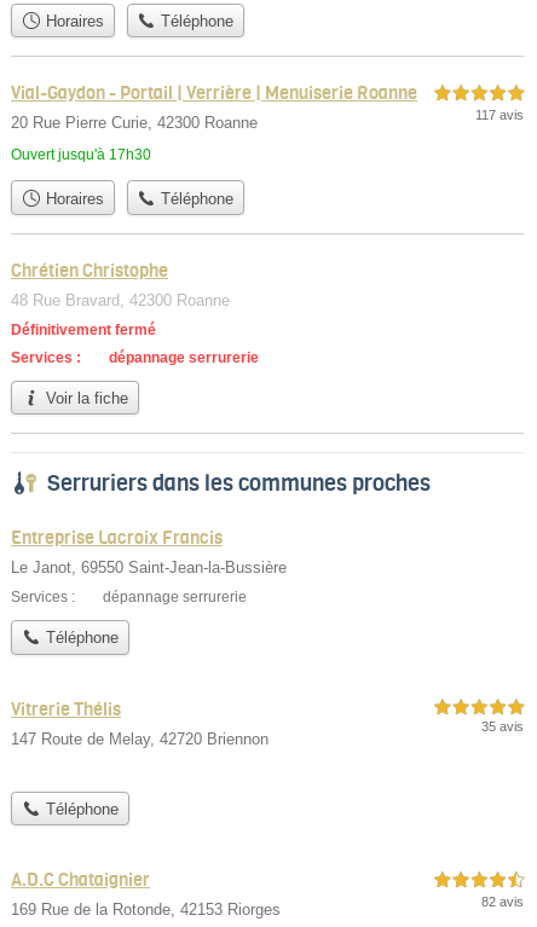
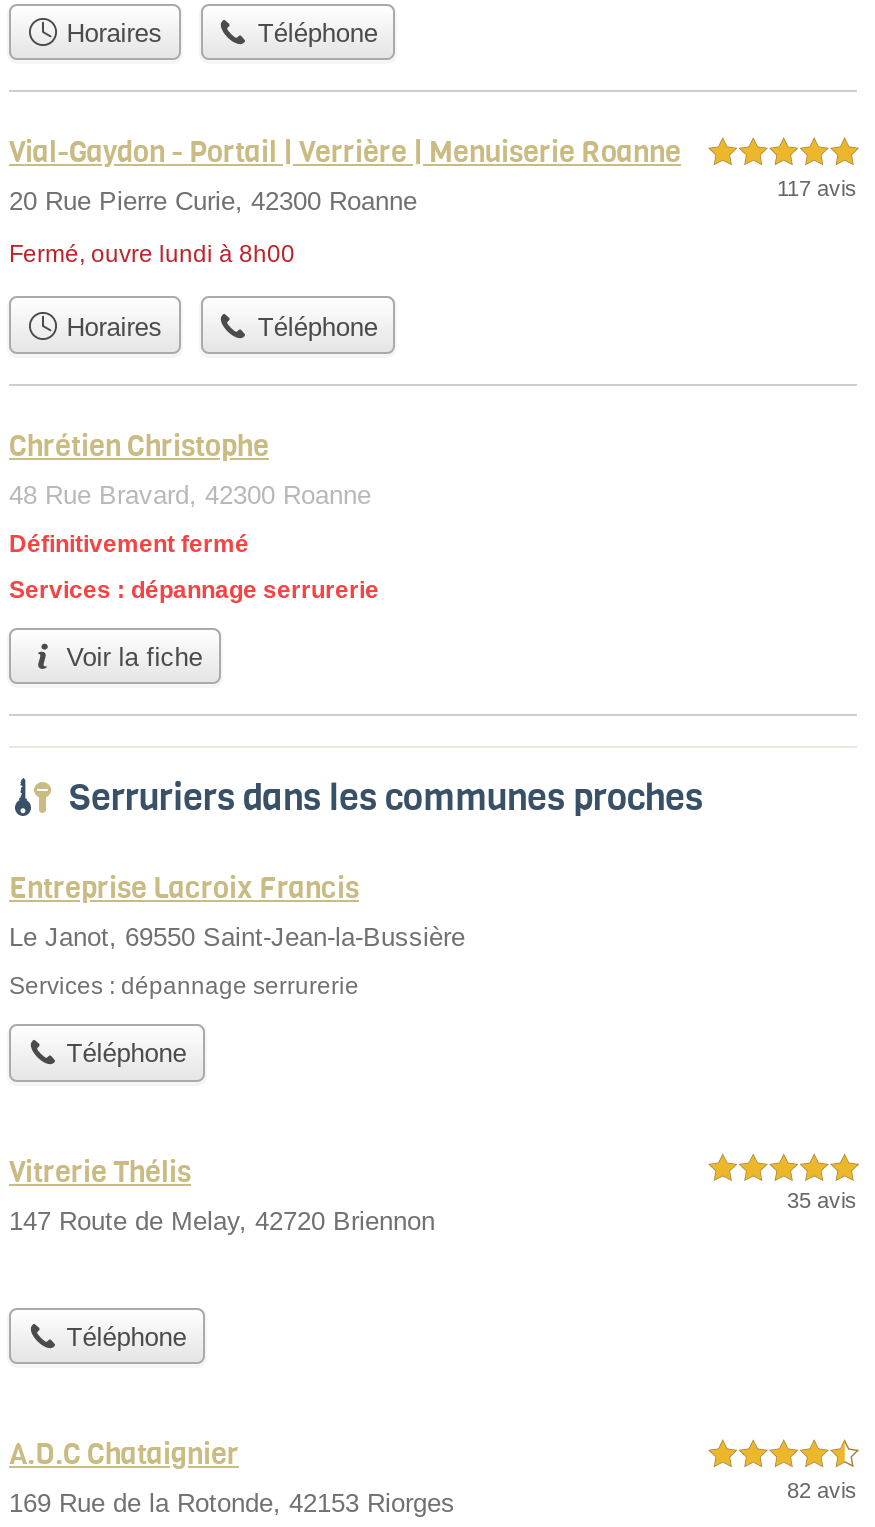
[11,147,151,164] Ouvert jusqu'à 17h30 -> [9,241,295,269] Fermé, ouvre lundi à 8h00

